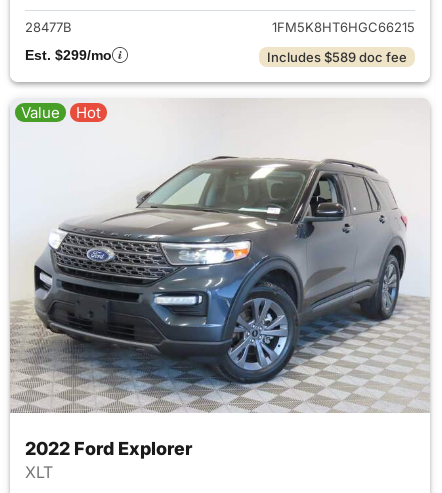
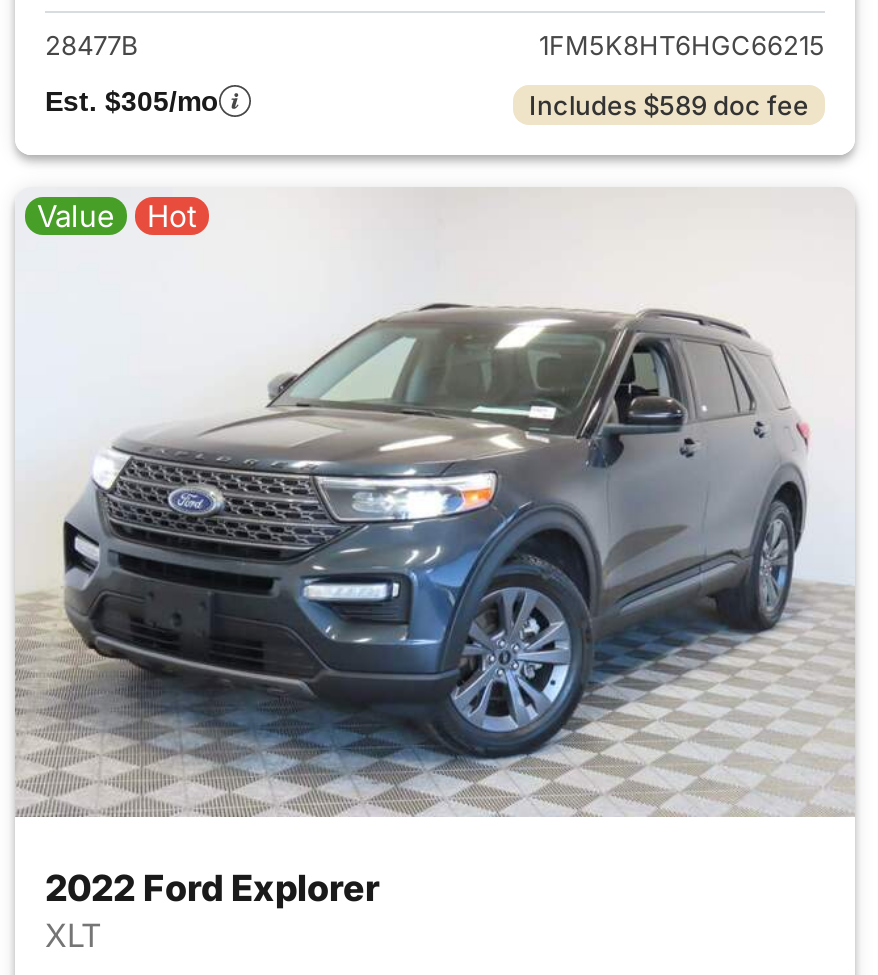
[25,47,112,63] Est. $299/mo -> [45,85,219,117] Est. $305/mo

